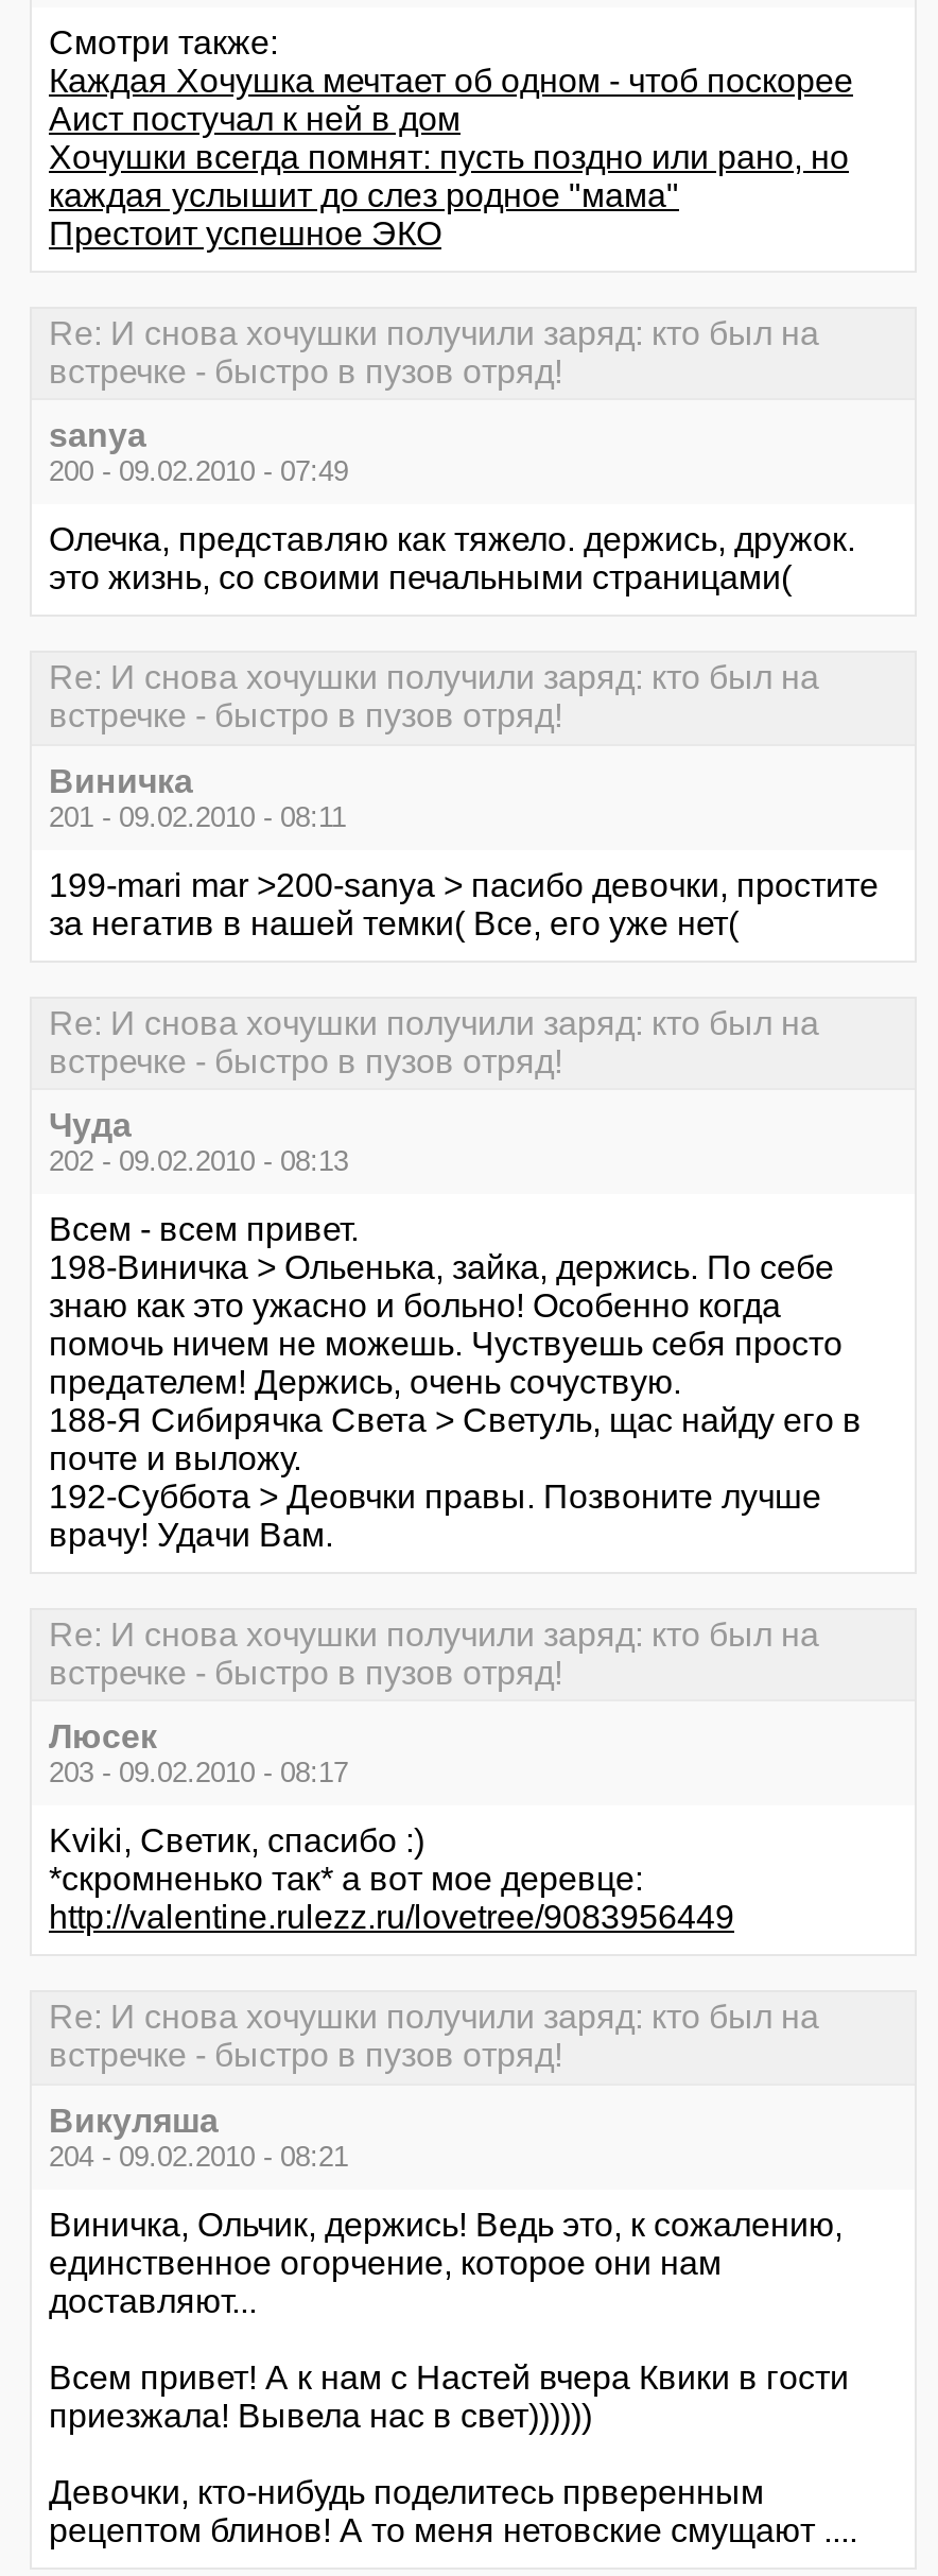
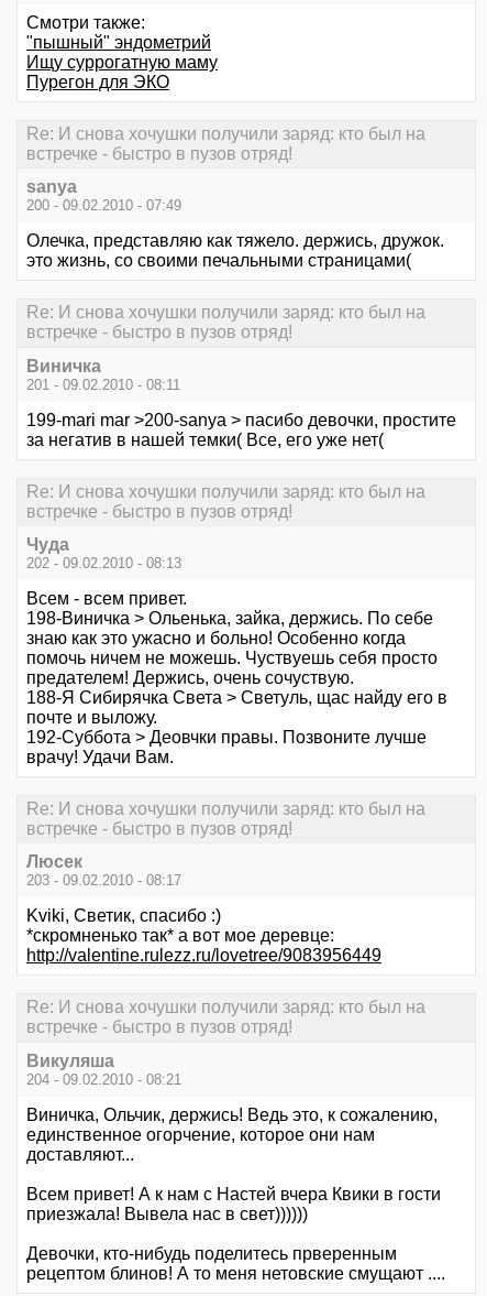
[49,62,853,251] Каждая Хочушка мечтает об одном - чтоб поскорее | Аист постучал к ней в дом | Хочушки всегда помнят: пусть поздно или рано, но | каждая услышит до слез родное "мама" | Престоит успешное ЭКО -> [26,33,218,91] "пышный" эндометрий | Ищу суррогатную маму | Пурегон для ЭКО

